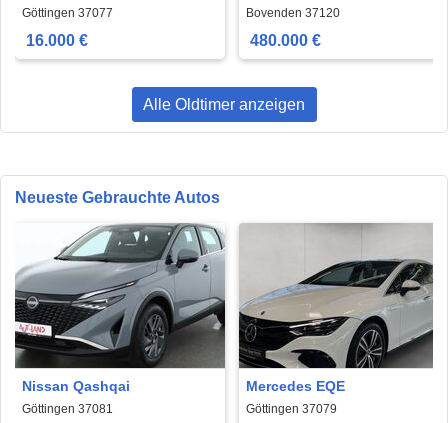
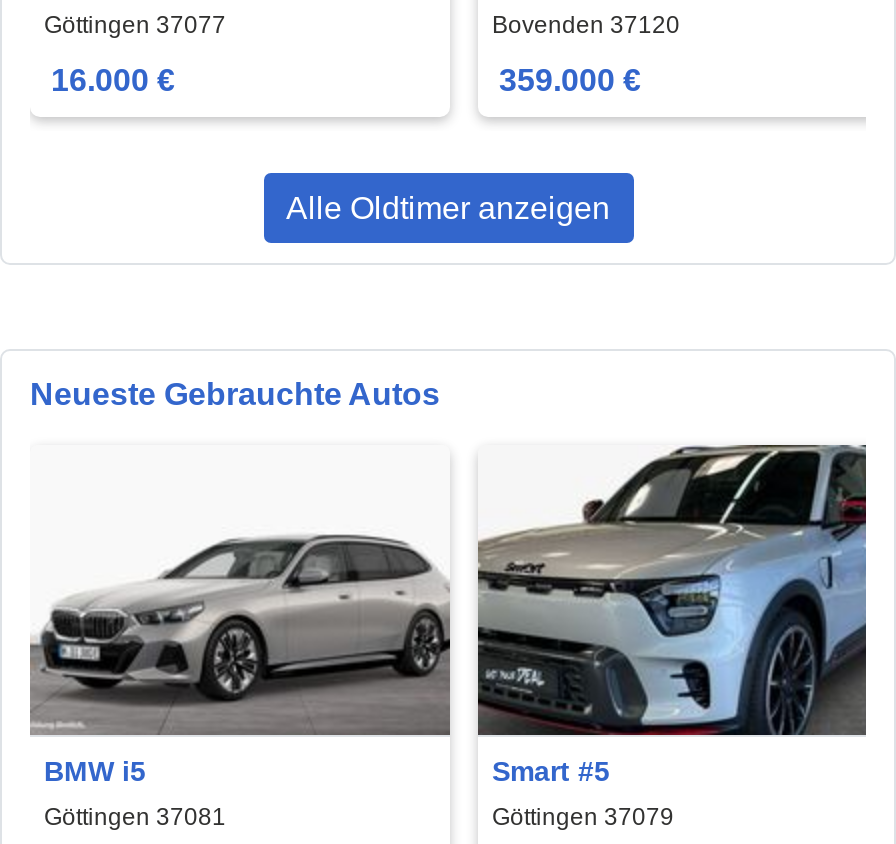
[249,32,320,49] 480.000 € -> [499,63,641,97] 359.000 €
[14,222,225,394] [image] | Nissan Qashqai -> [28,445,450,788] [image] | BMW i5
[239,222,433,394] [image] | Mercedes EQE -> [478,445,866,788] [image] | Smart #5

